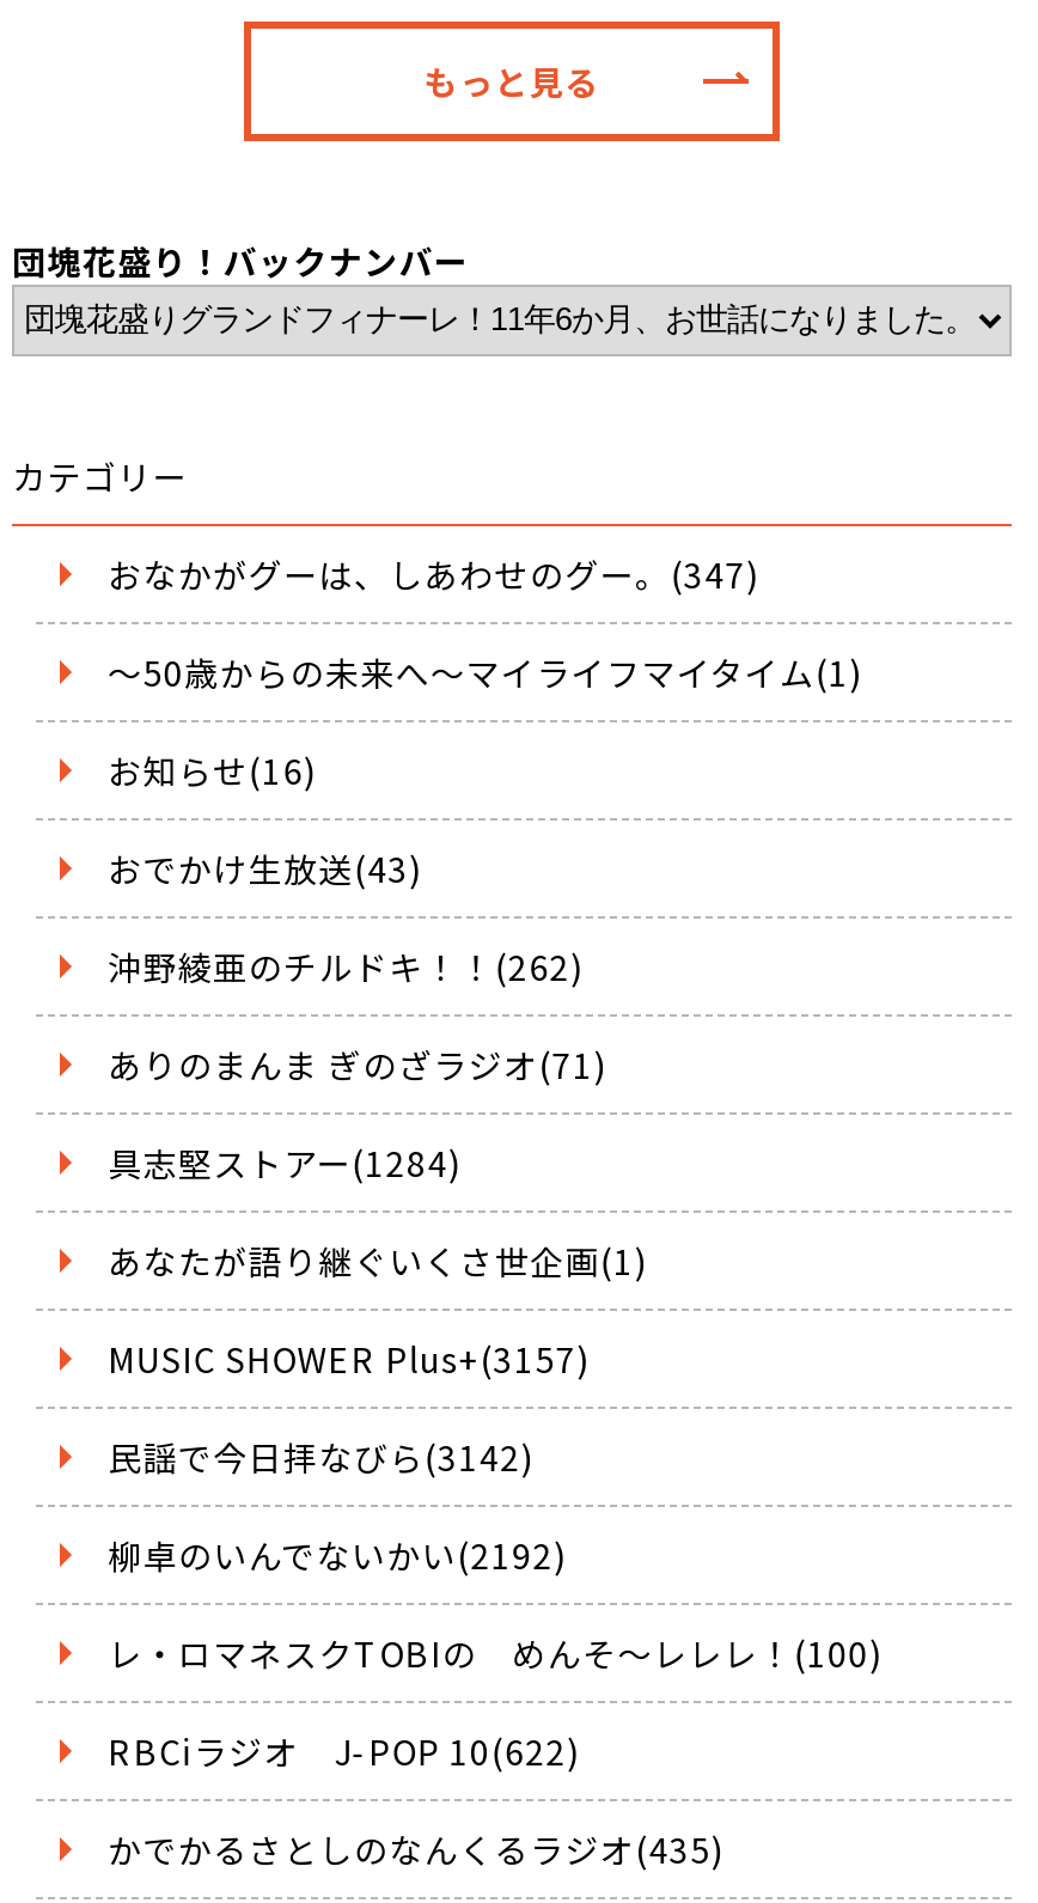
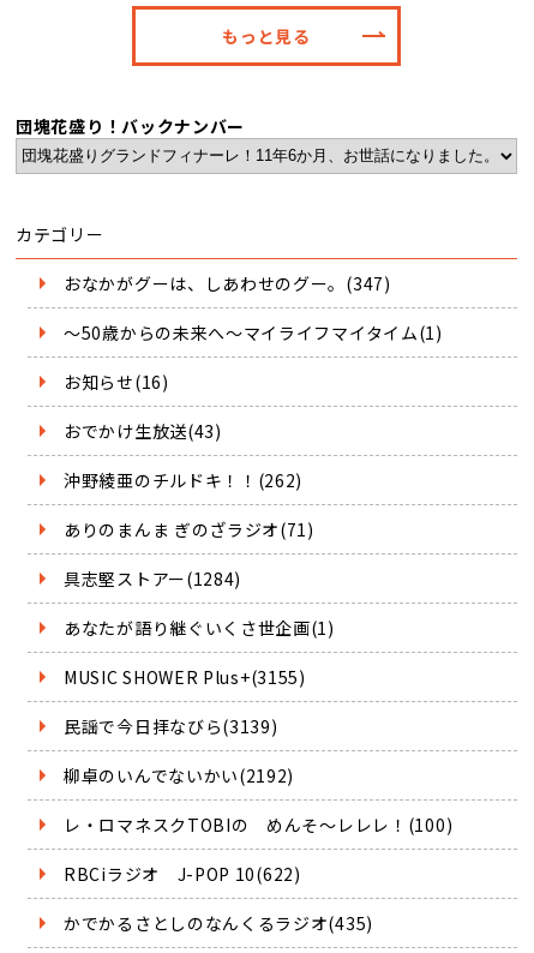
[108,1335,590,1383] MUSIC SHOWER Plus+(3157) -> [64,665,306,689] MUSIC SHOWER Plus+(3155)
[108,1433,535,1481] 民謡で今日拝なびら(3142) -> [64,714,278,738] 民謡で今日拝なびら(3139)

